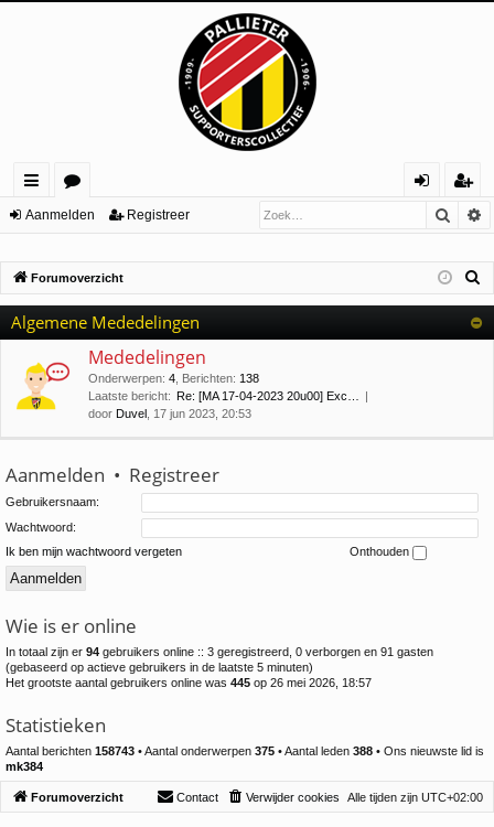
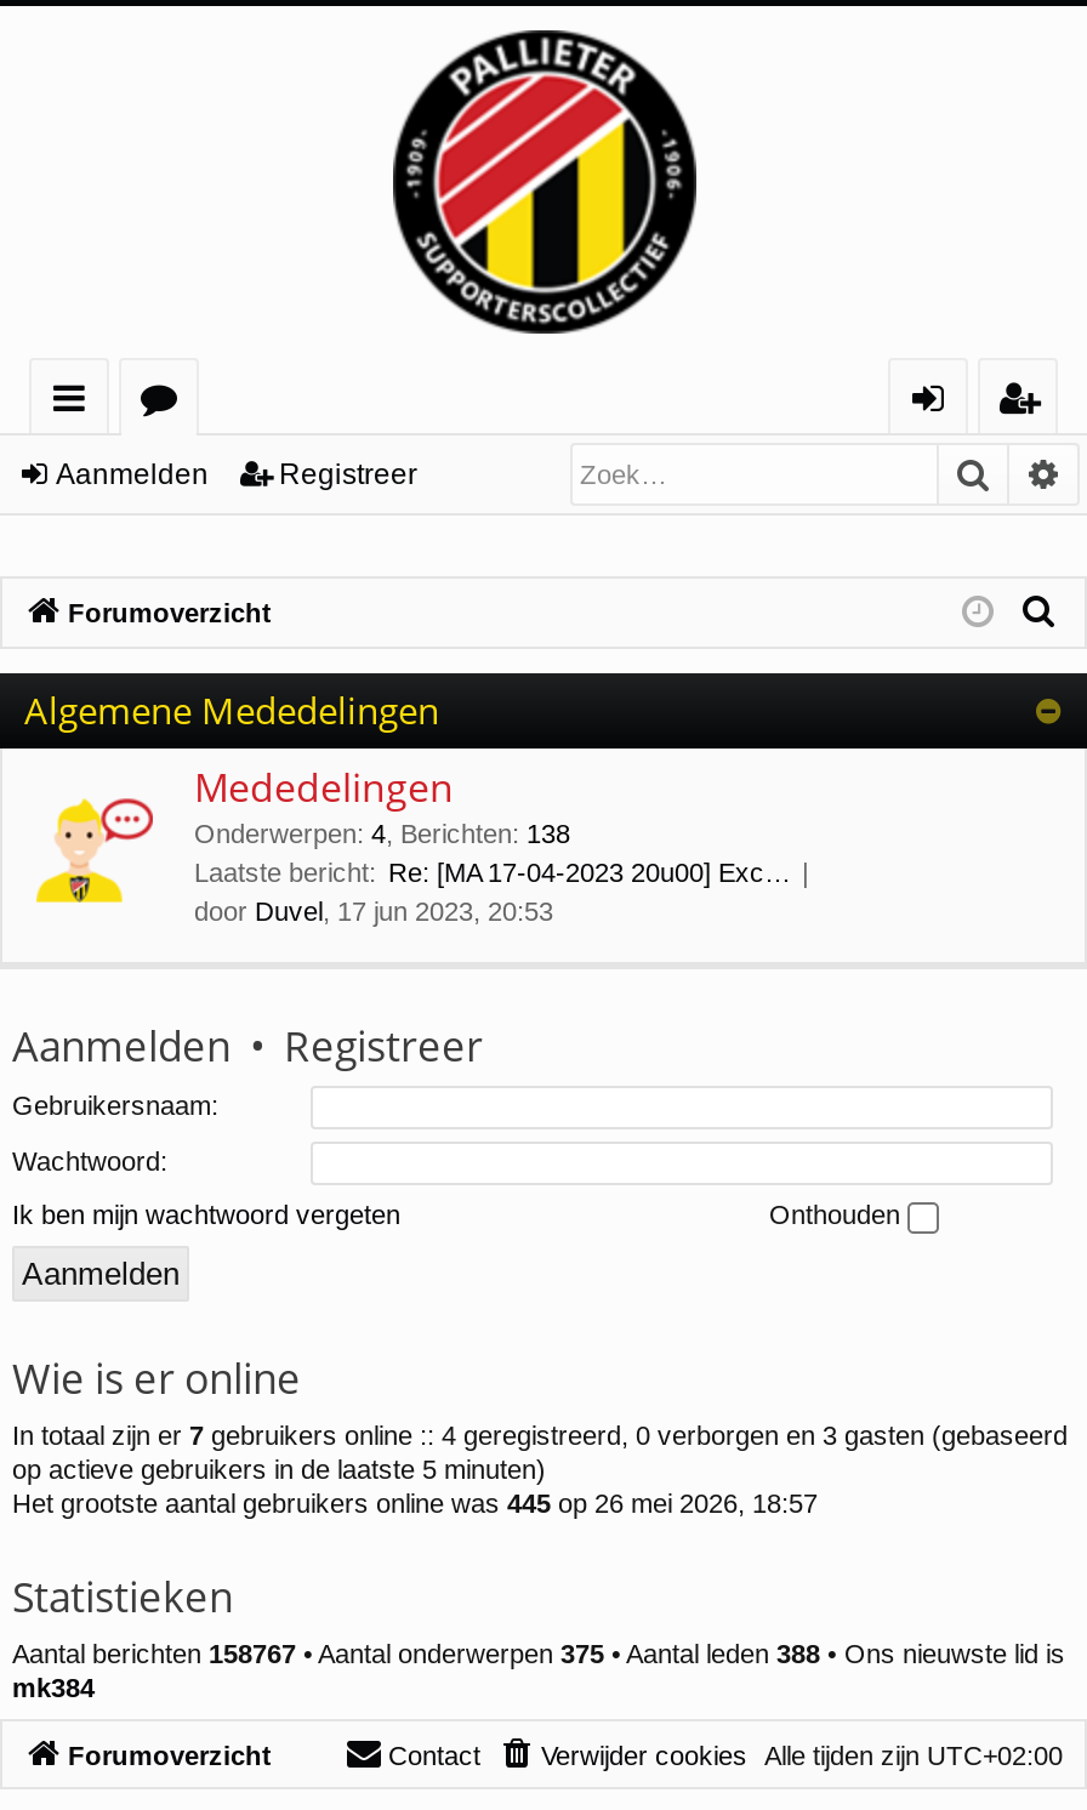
[6,645,433,674] In totaal zijn er 94 gebruikers online :: 3 geregistreerd, 0 verborgen en 91 gasten | (gebaseerd op actieve gebruikers in de laatste 5 minuten) -> [12,1421,1068,1484] In totaal zijn er 7 gebruikers online :: 4 geregistreerd, 0 verborgen en 3 gasten (gebaseerd | op actieve gebruikers in de laatste 5 minuten)
[6,744,484,758] Aantal berichten 158743 • Aantal onderwerpen 375 • Aantal leden 388 • Ons nieuwste lid is -> [12,1639,1065,1668] Aantal berichten 158767 • Aantal onderwerpen 375 • Aantal leden 388 • Ons nieuwste lid is

